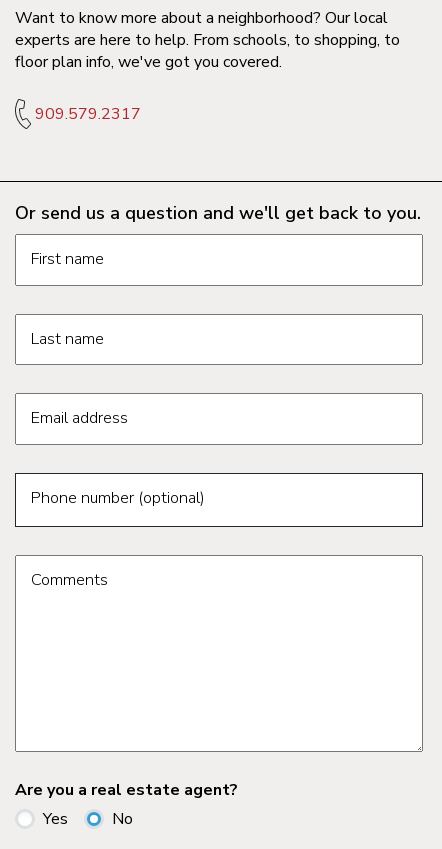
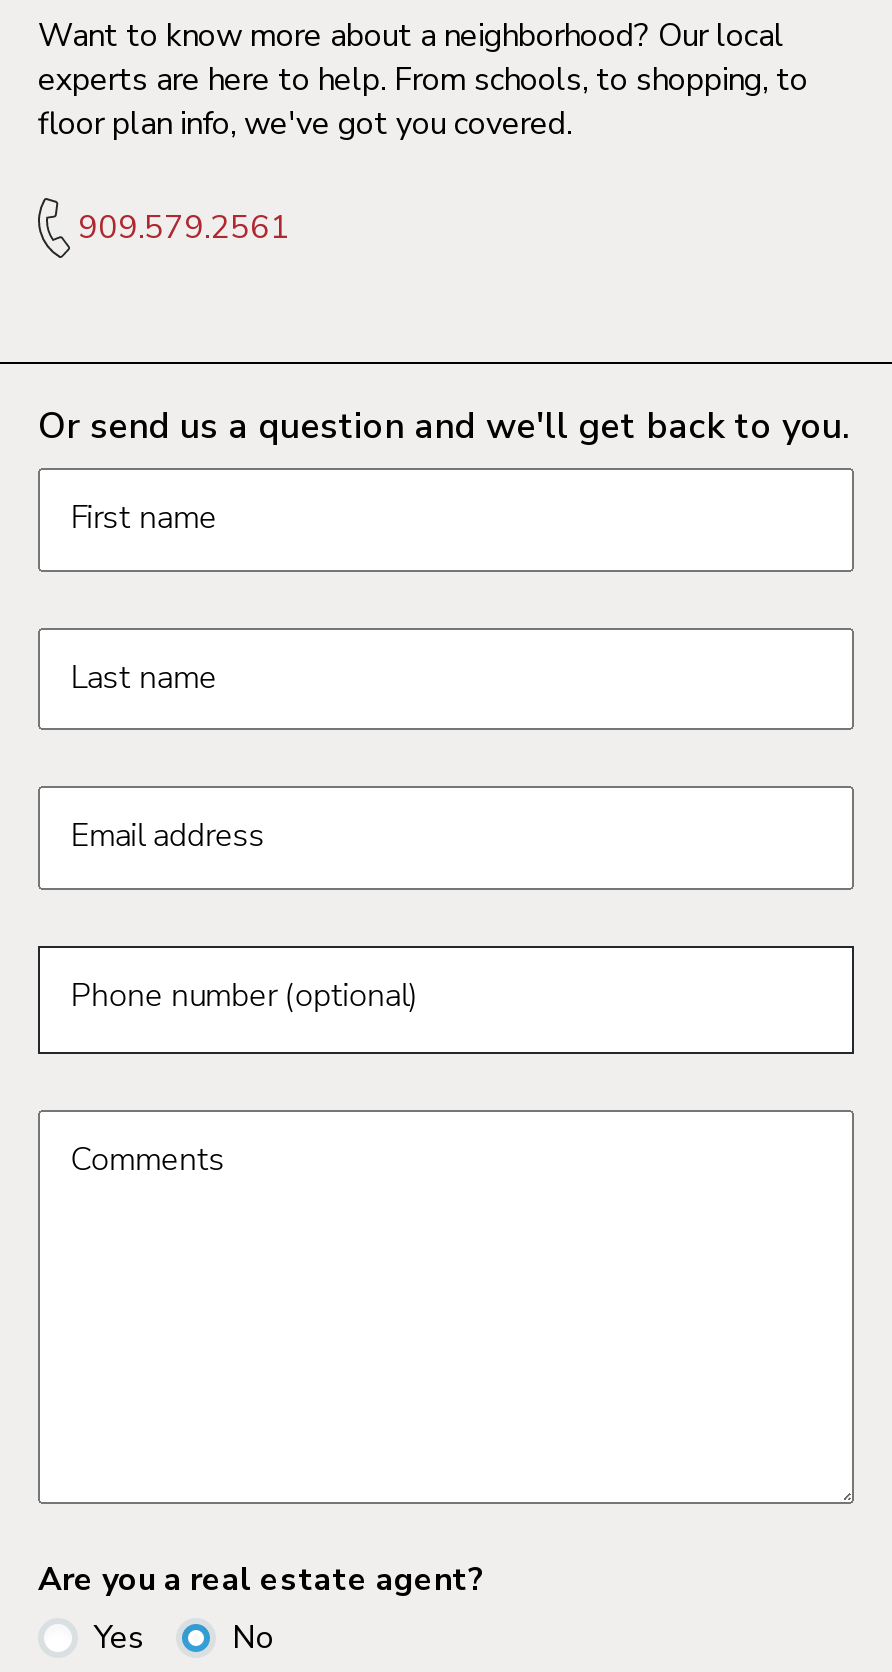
[35,103,141,125] 909.579.2317 -> [78,206,290,250] 909.579.2561

